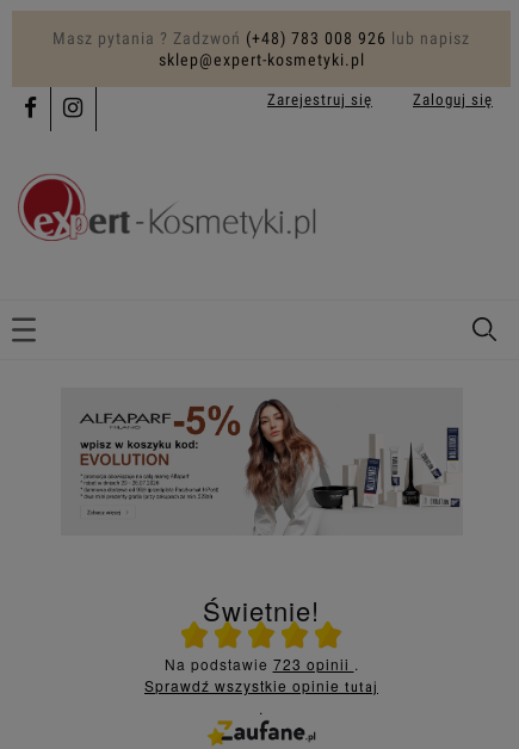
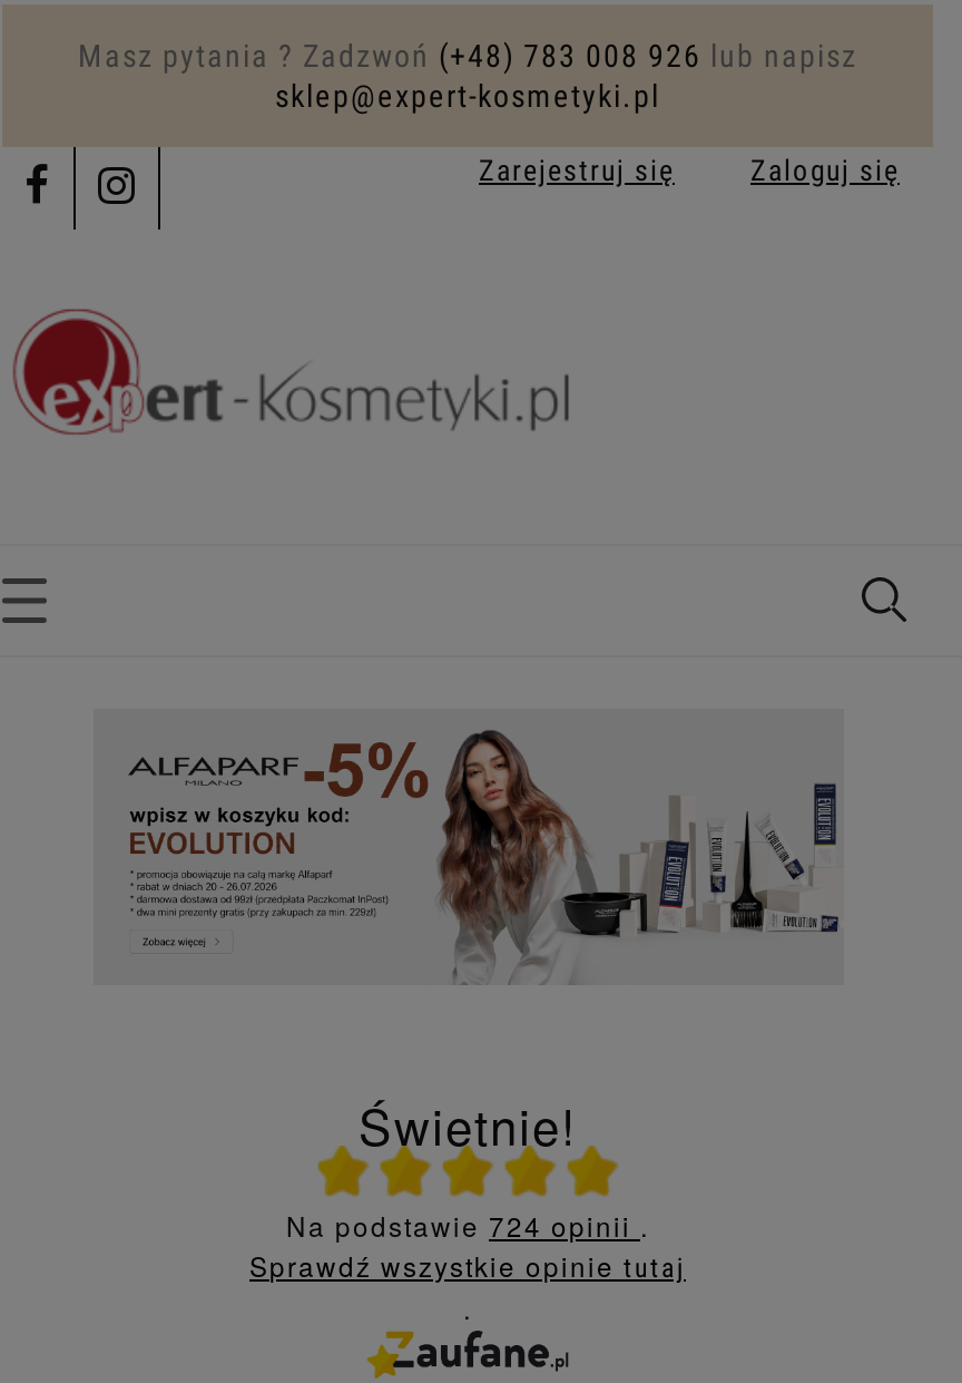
[176,653,359,674] Na podstawie 723 opinii. -> [308,1206,649,1243] Na podstawie 724 opinii.

